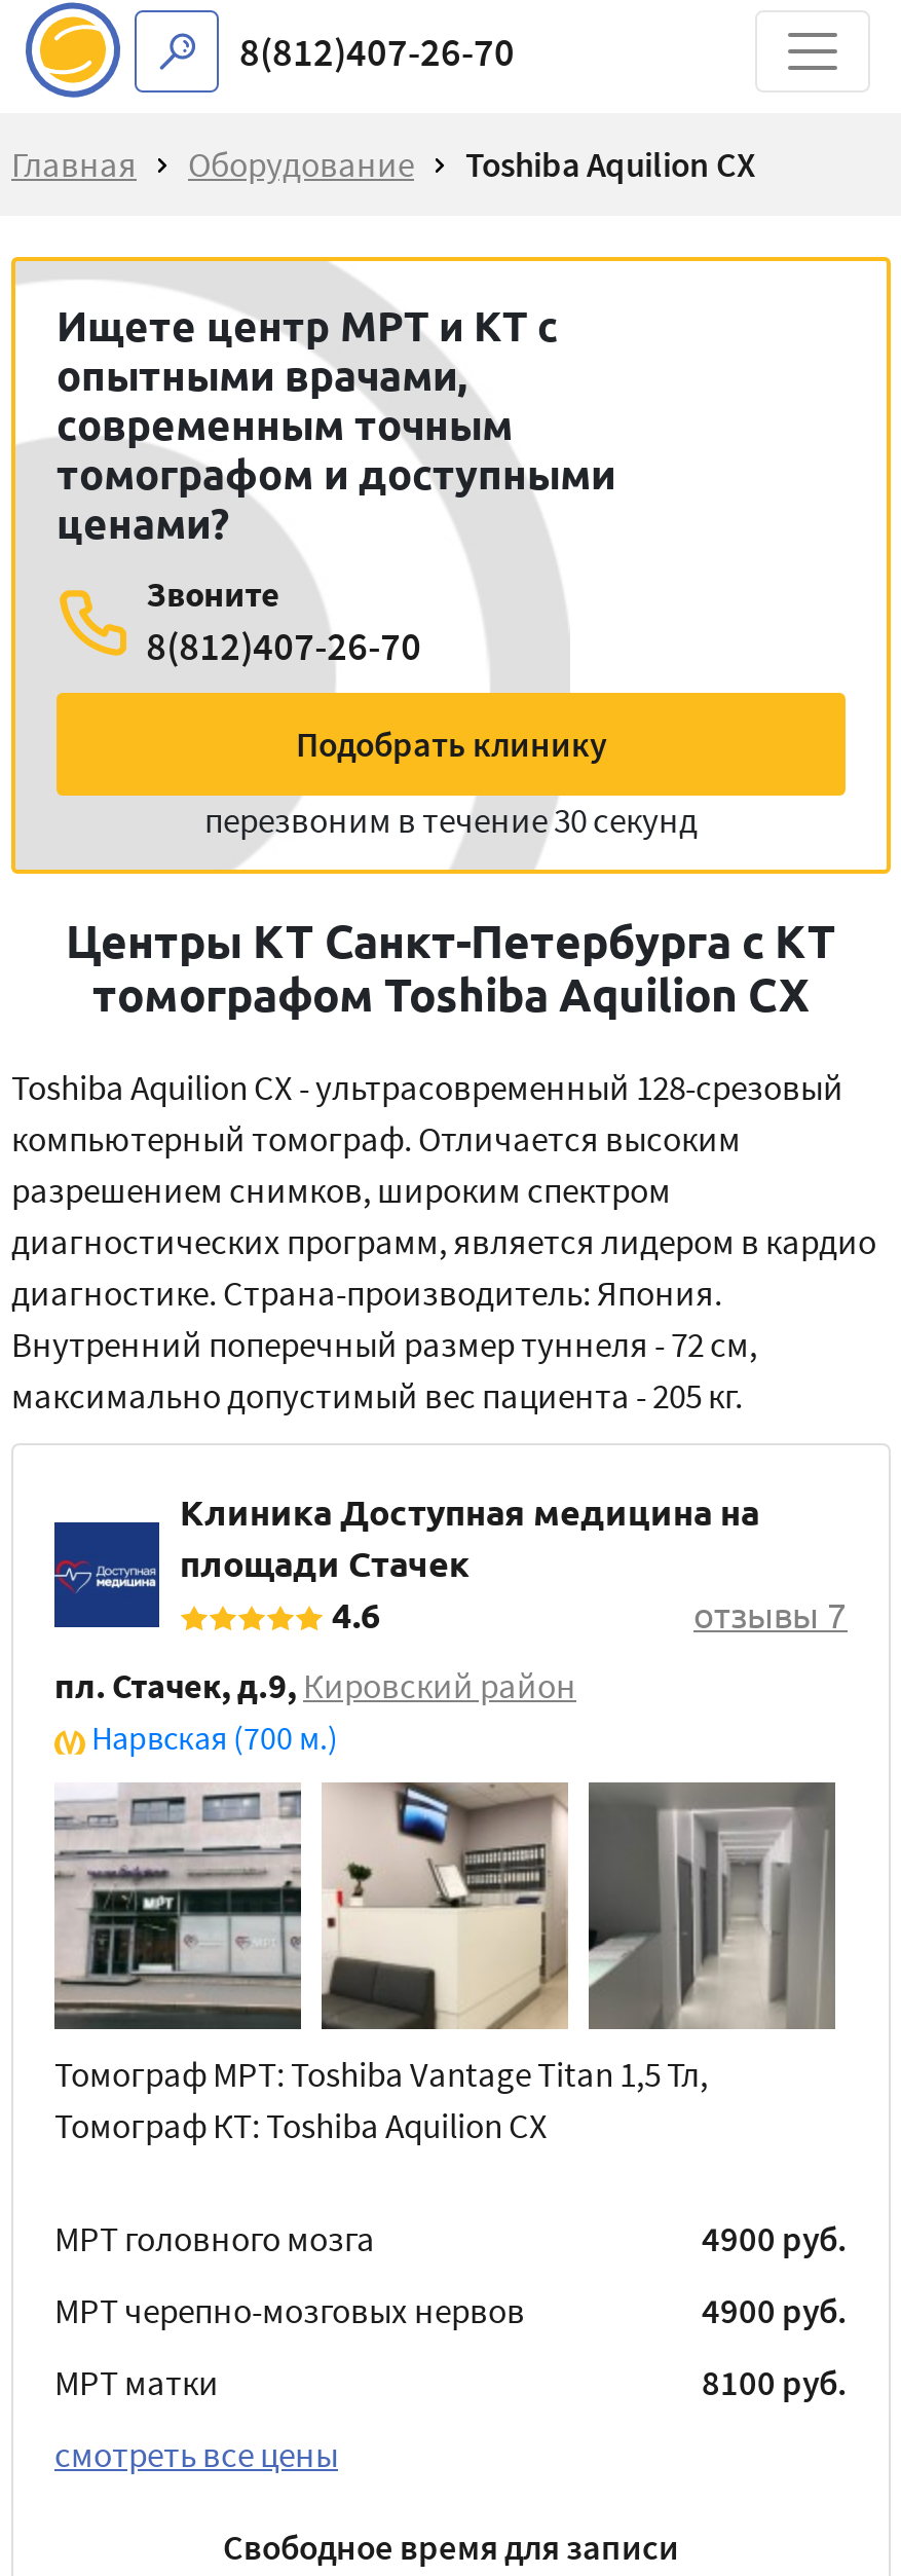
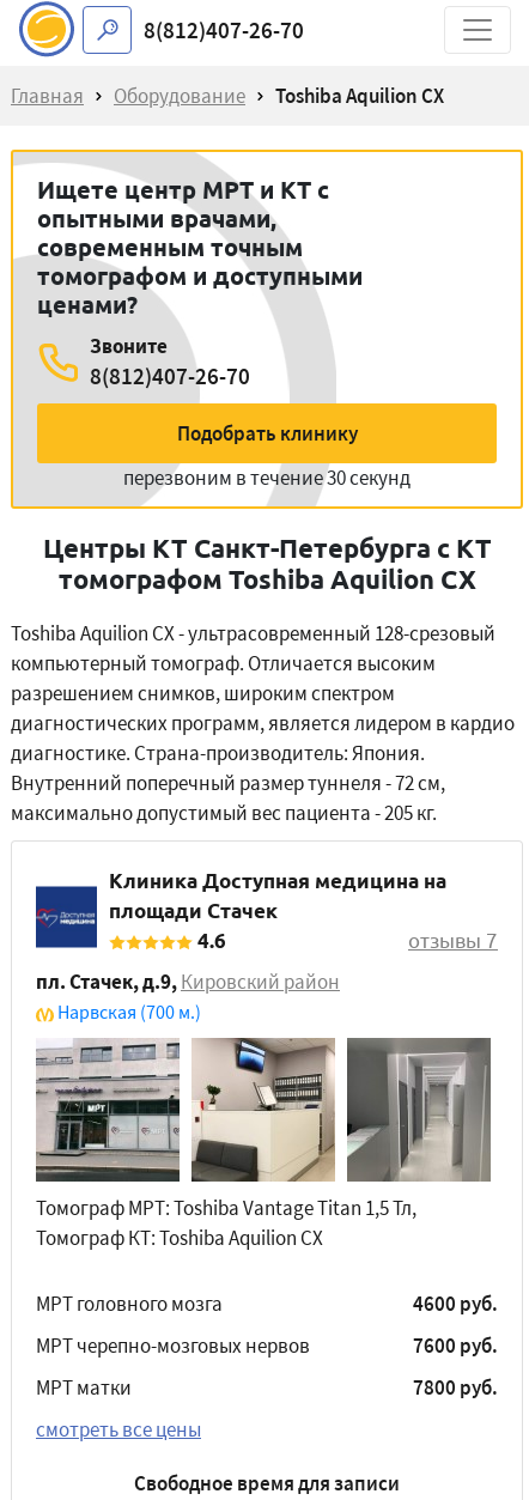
[702,2216,848,2261] 4900 руб. -> [413,1291,498,1317] 4600 руб.
[702,2288,848,2333] 4900 руб. -> [413,1332,498,1359] 7600 руб.
[702,2360,848,2405] 8100 руб. -> [413,1374,498,1401] 7800 руб.

